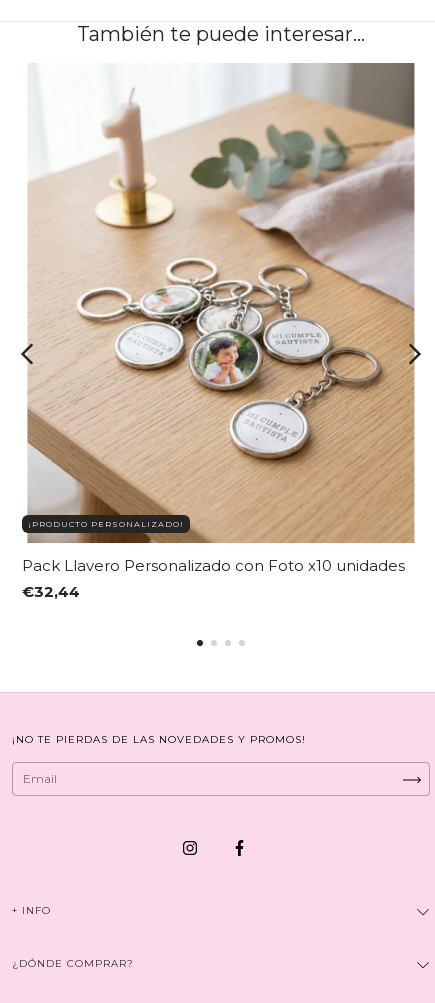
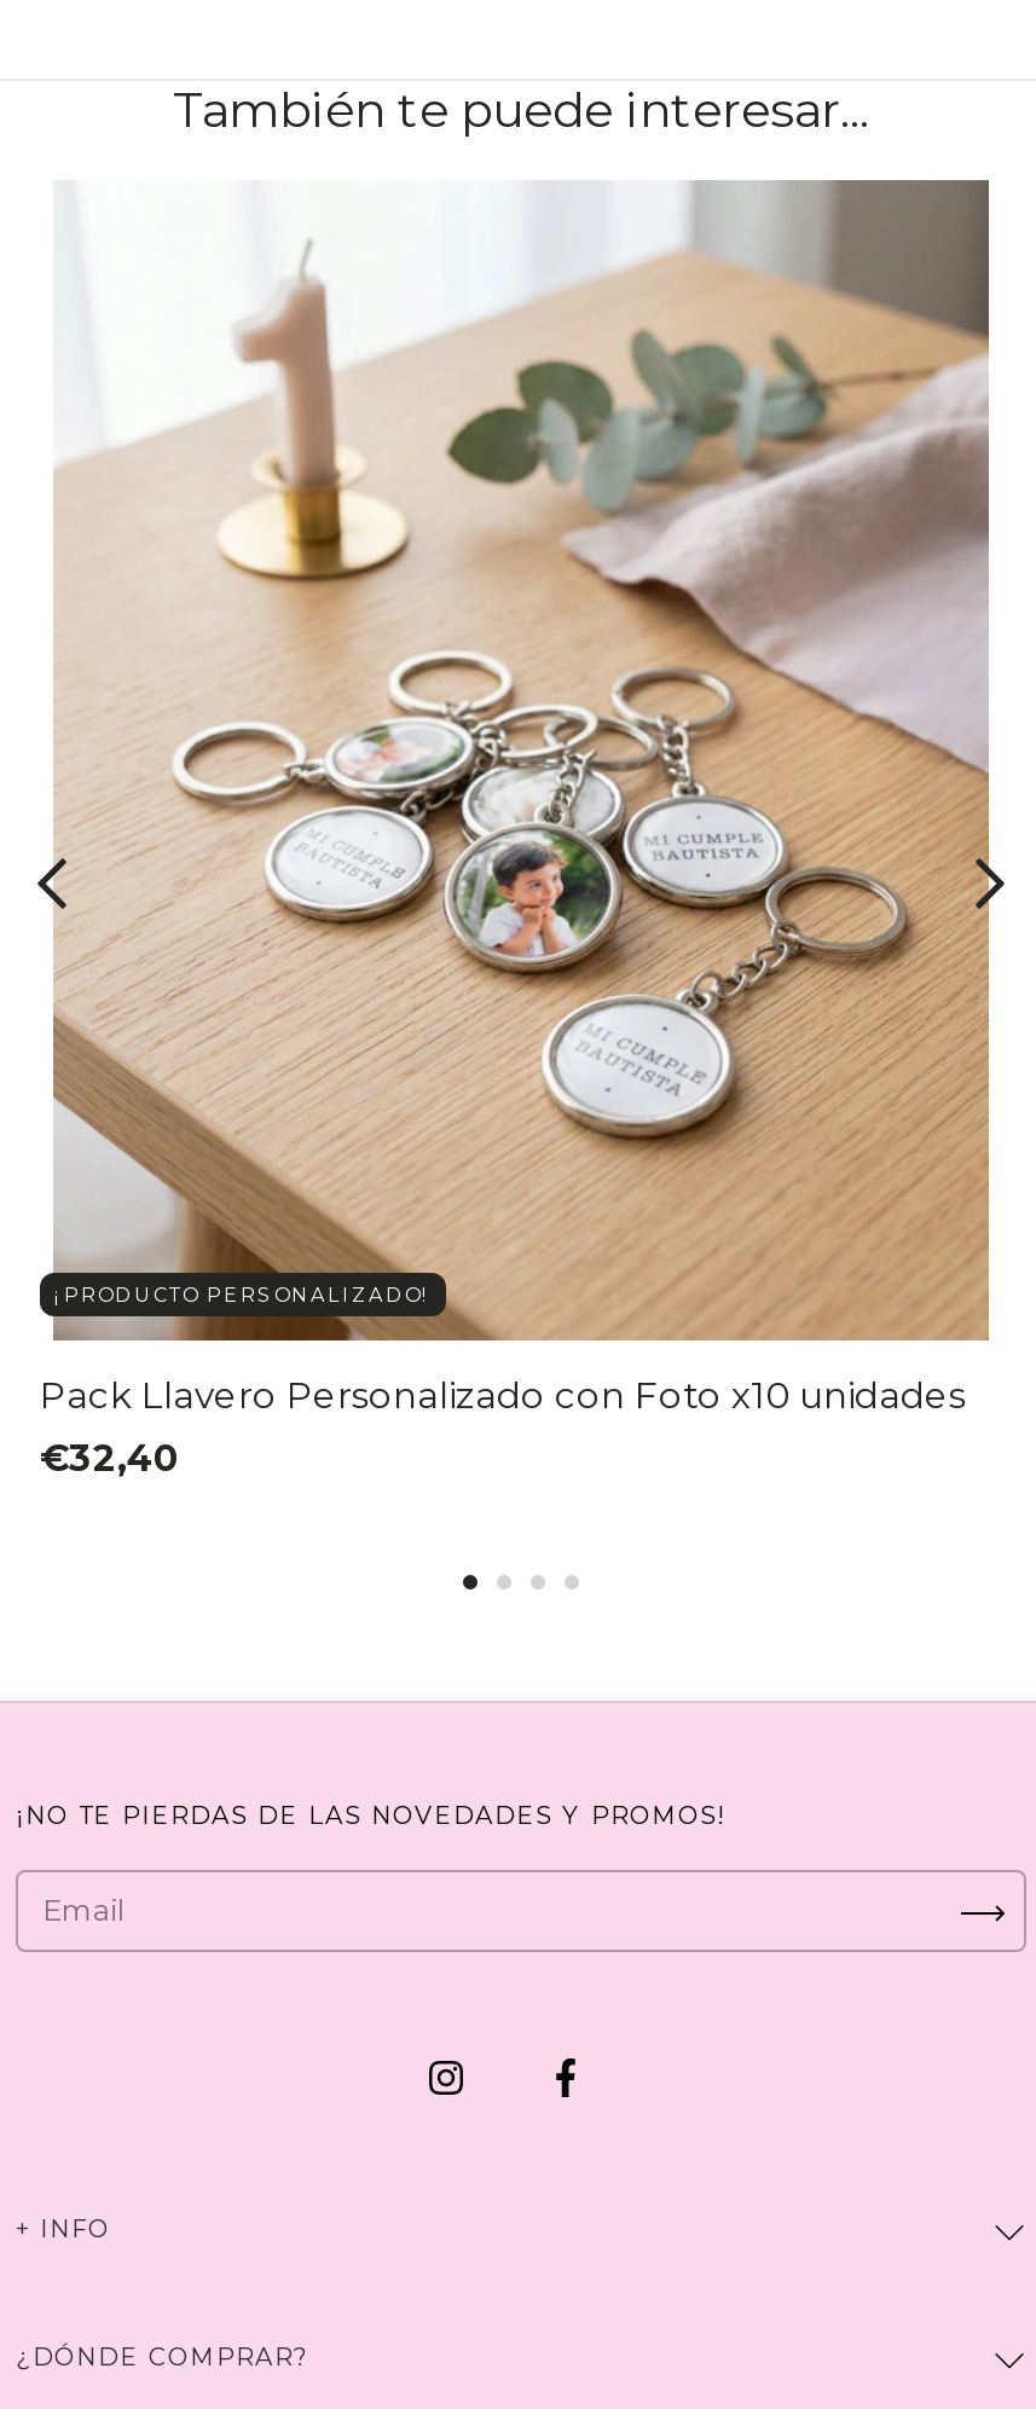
[22,582,80,601] €32,44 -> [40,1435,180,1481] €32,40

